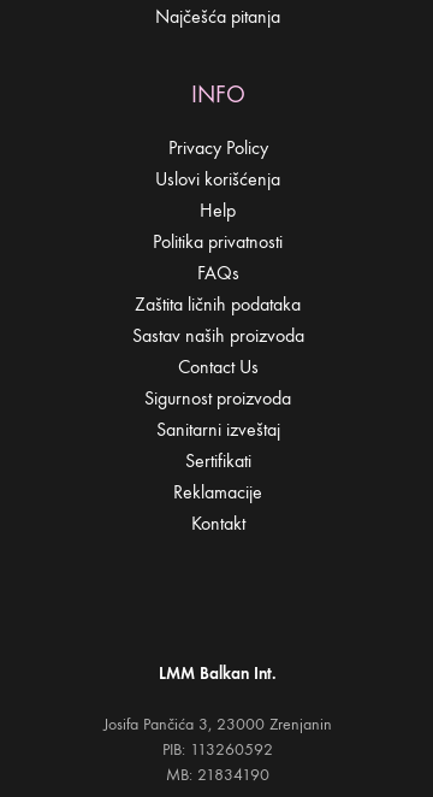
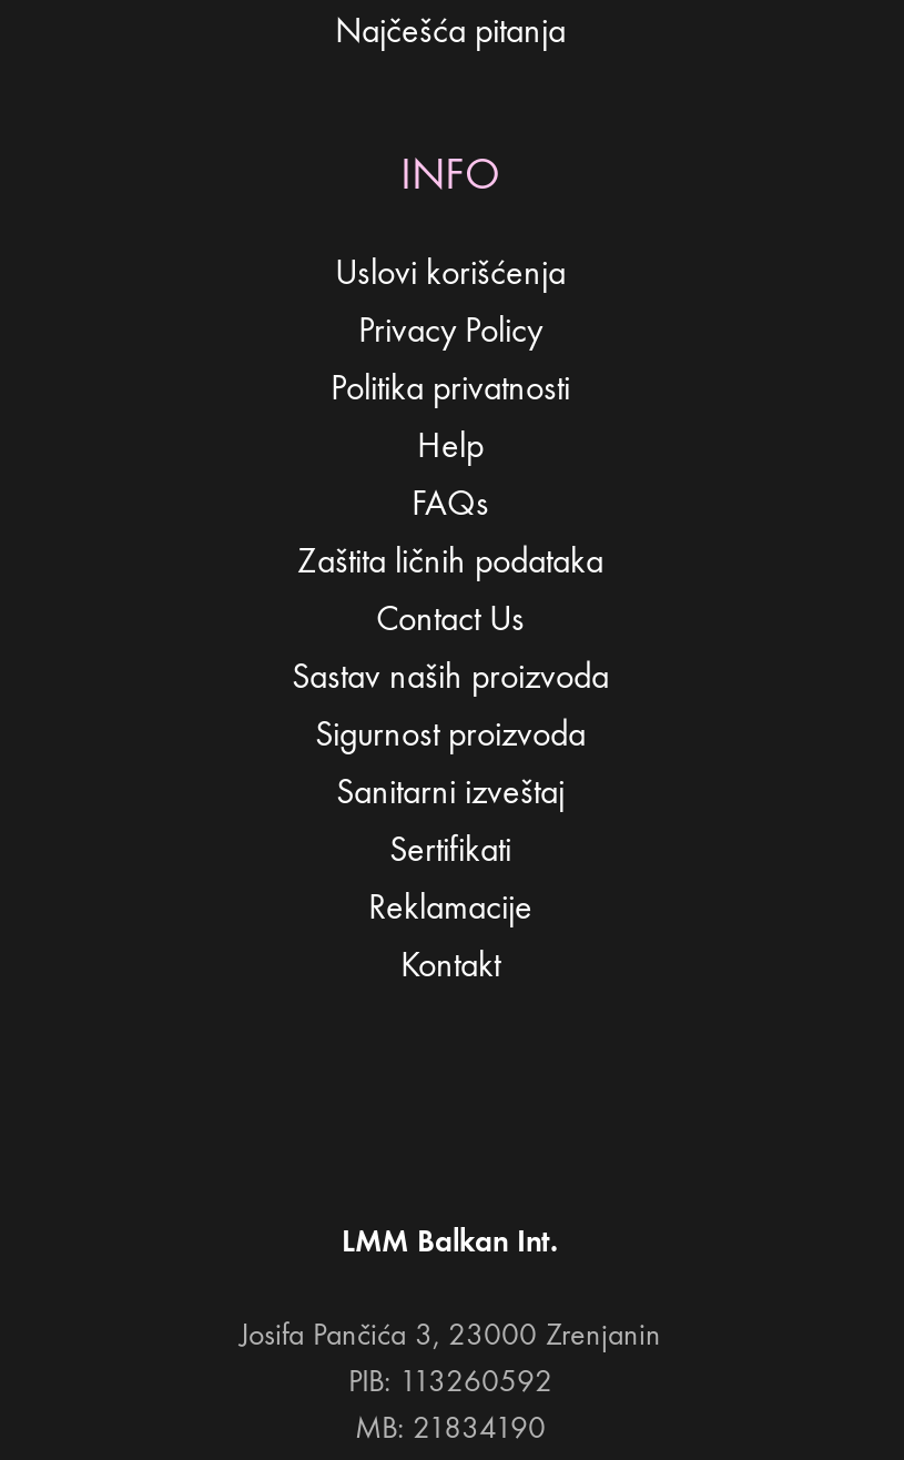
moved [168,135,268,158] -> [358,307,542,349]: Privacy Policy
moved [155,167,280,190] -> [335,250,566,292]: Uslovi korišćenja
moved [200,198,236,221] -> [417,423,484,465]: Help
moved [153,229,283,252] -> [331,365,570,407]: Politika privatnosti
moved [132,323,304,346] -> [292,653,609,696]: Sastav naših proizvoda
moved [177,355,258,377] -> [376,596,525,638]: Contact Us

